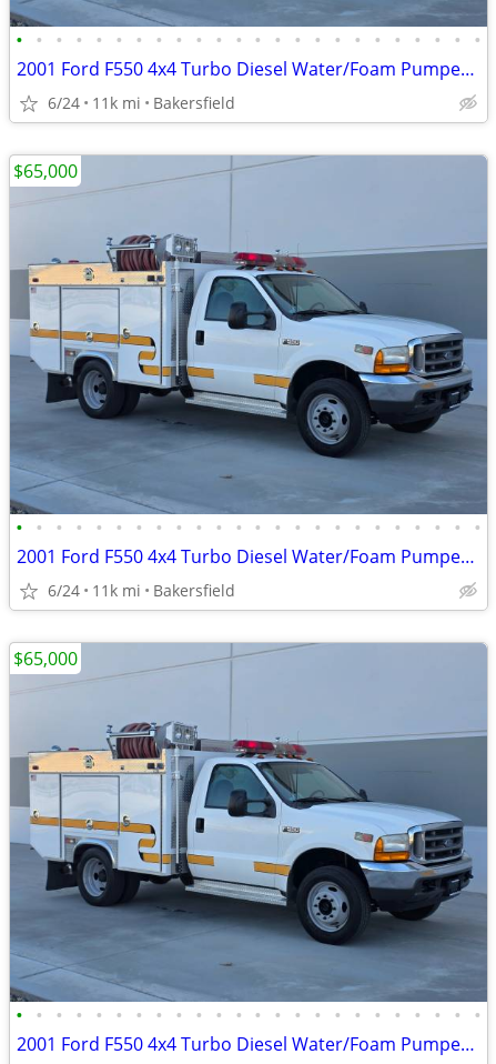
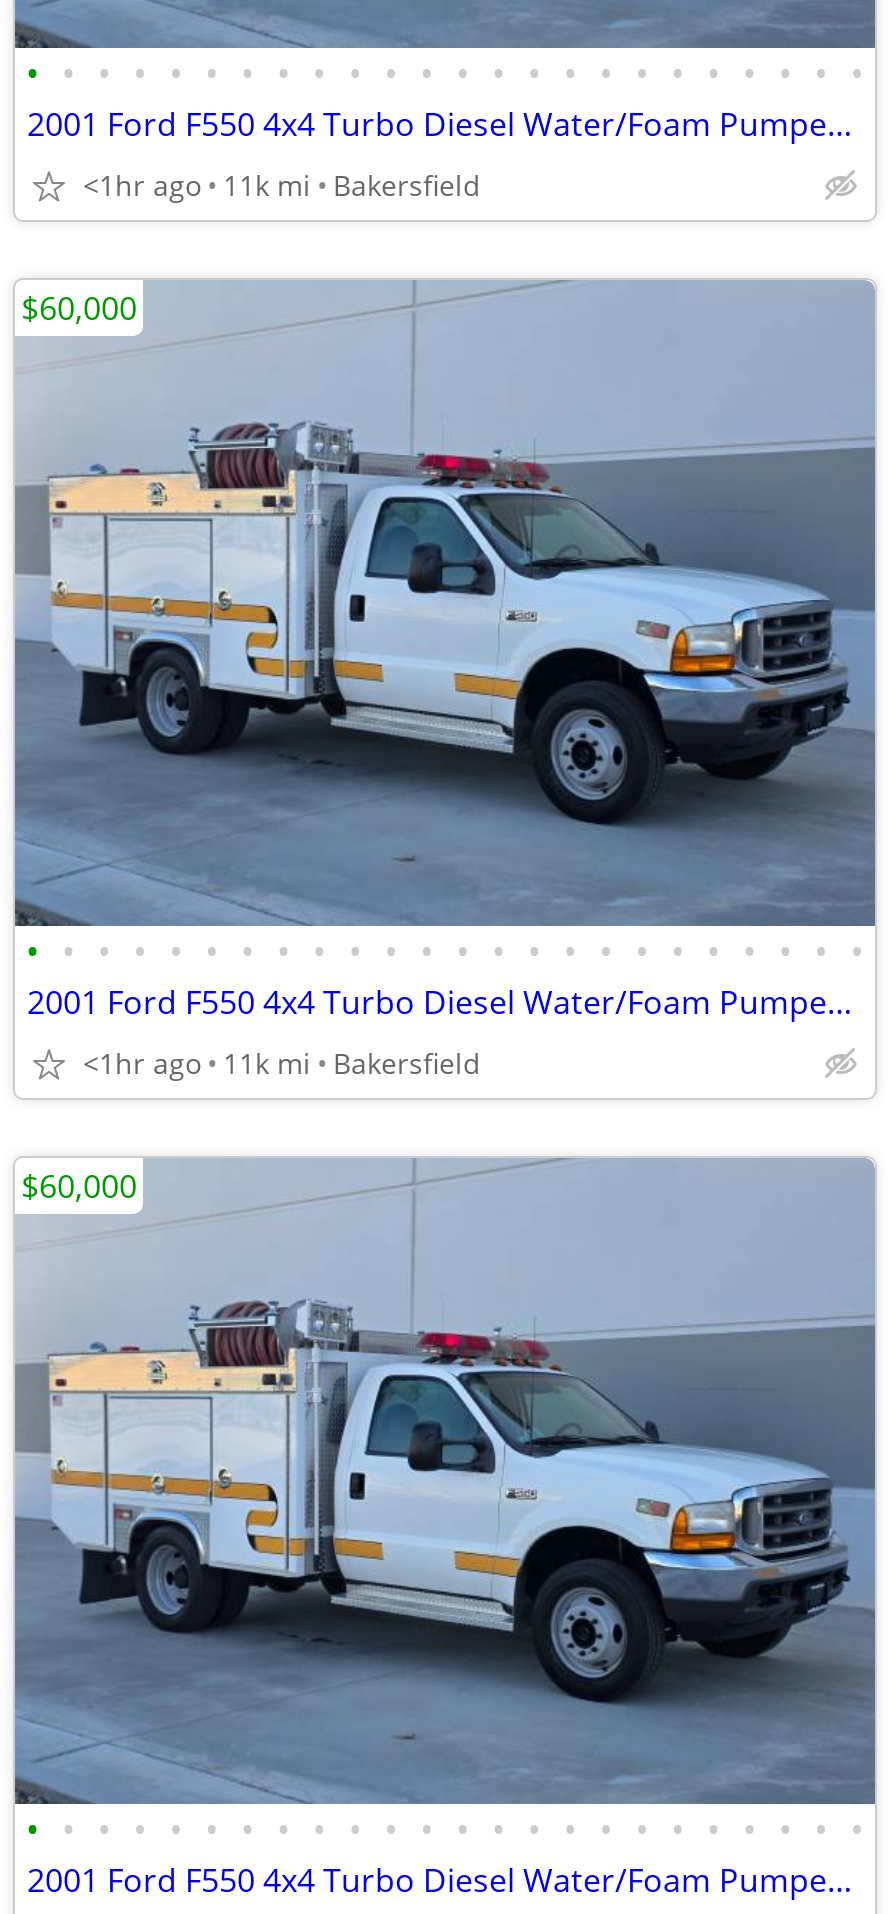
[48,92,235,113] 6/24 11k mi Bakersfield -> [83,166,481,204] <1hr ago 11k mi Bakersfield
[13,159,78,183] $65,000 -> [21,286,137,330] $60,000
[48,580,235,601] 6/24 11k mi Bakersfield -> [83,1044,481,1082] <1hr ago 11k mi Bakersfield
[13,646,78,671] $65,000 -> [21,1164,137,1208] $60,000

